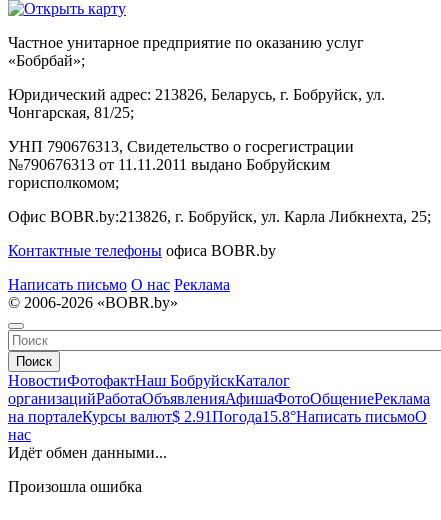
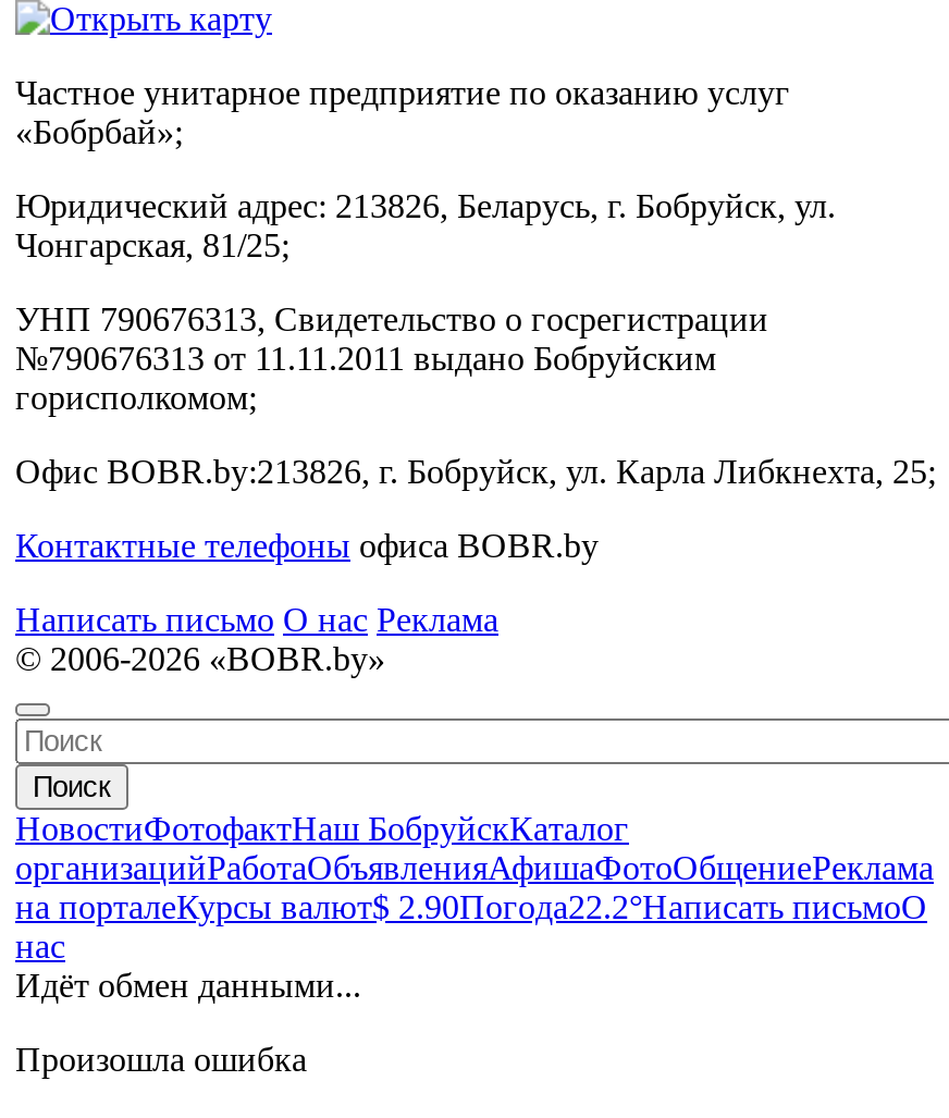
[8,408,427,425] на порталеКурсы валют$ 2.91Погода15.8°Написать письмоО -> [15,889,927,926] на порталеКурсы валют$ 2.90Погода22.2°Написать письмоО

